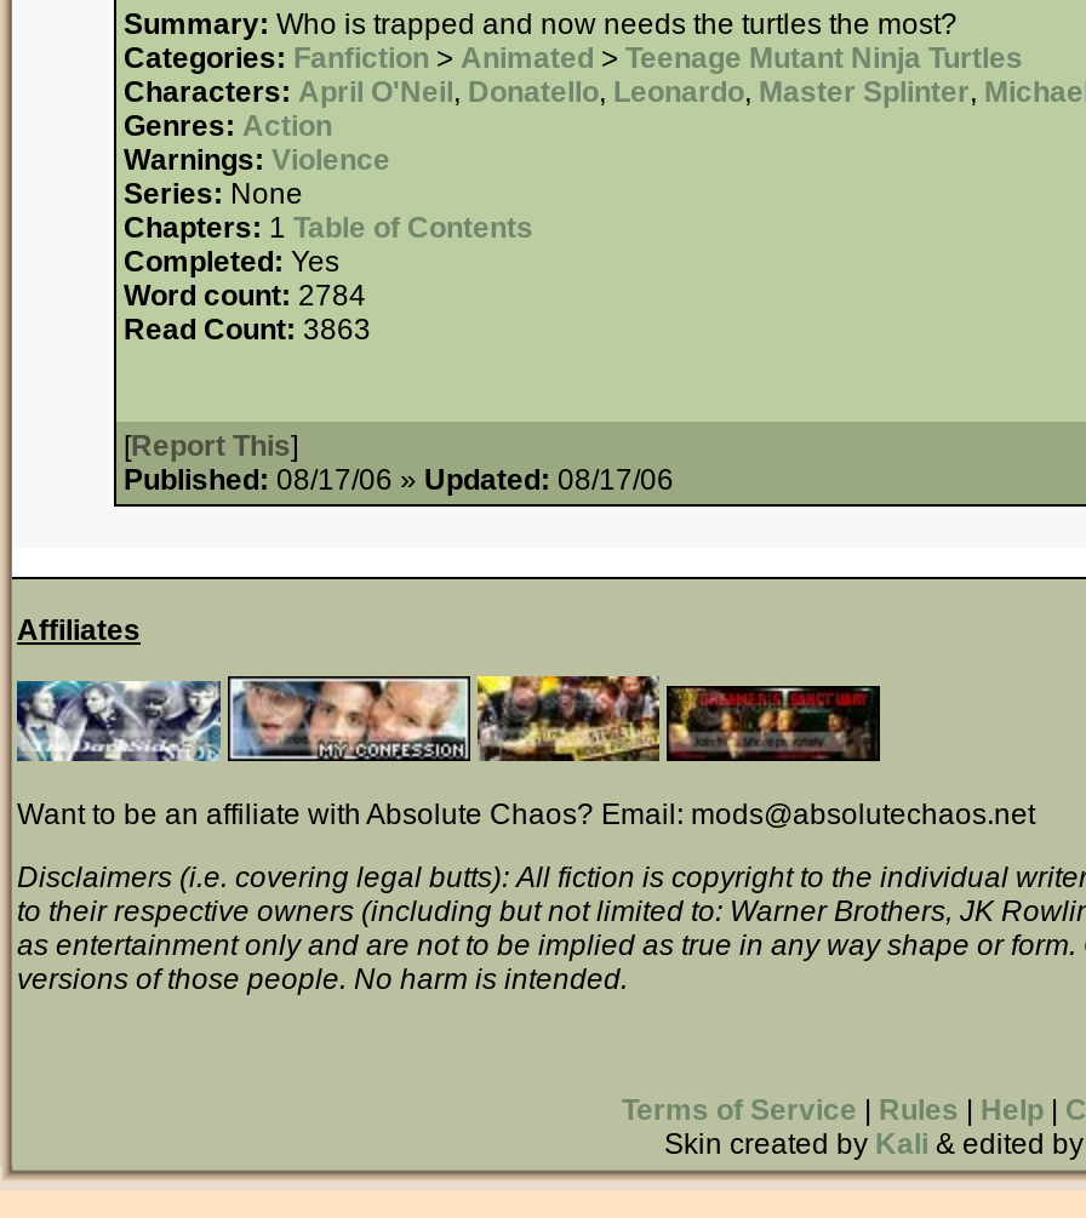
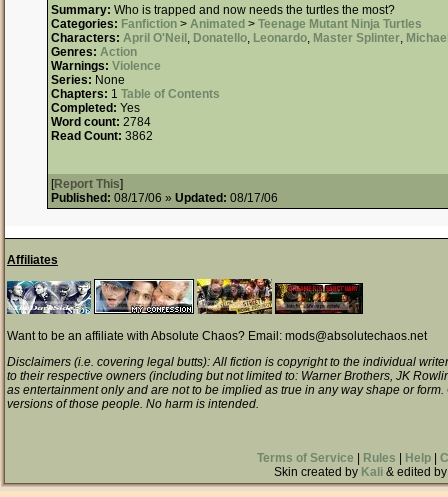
[124,313,371,347] Read Count: 3863 -> [51,129,153,143] Read Count: 3862

